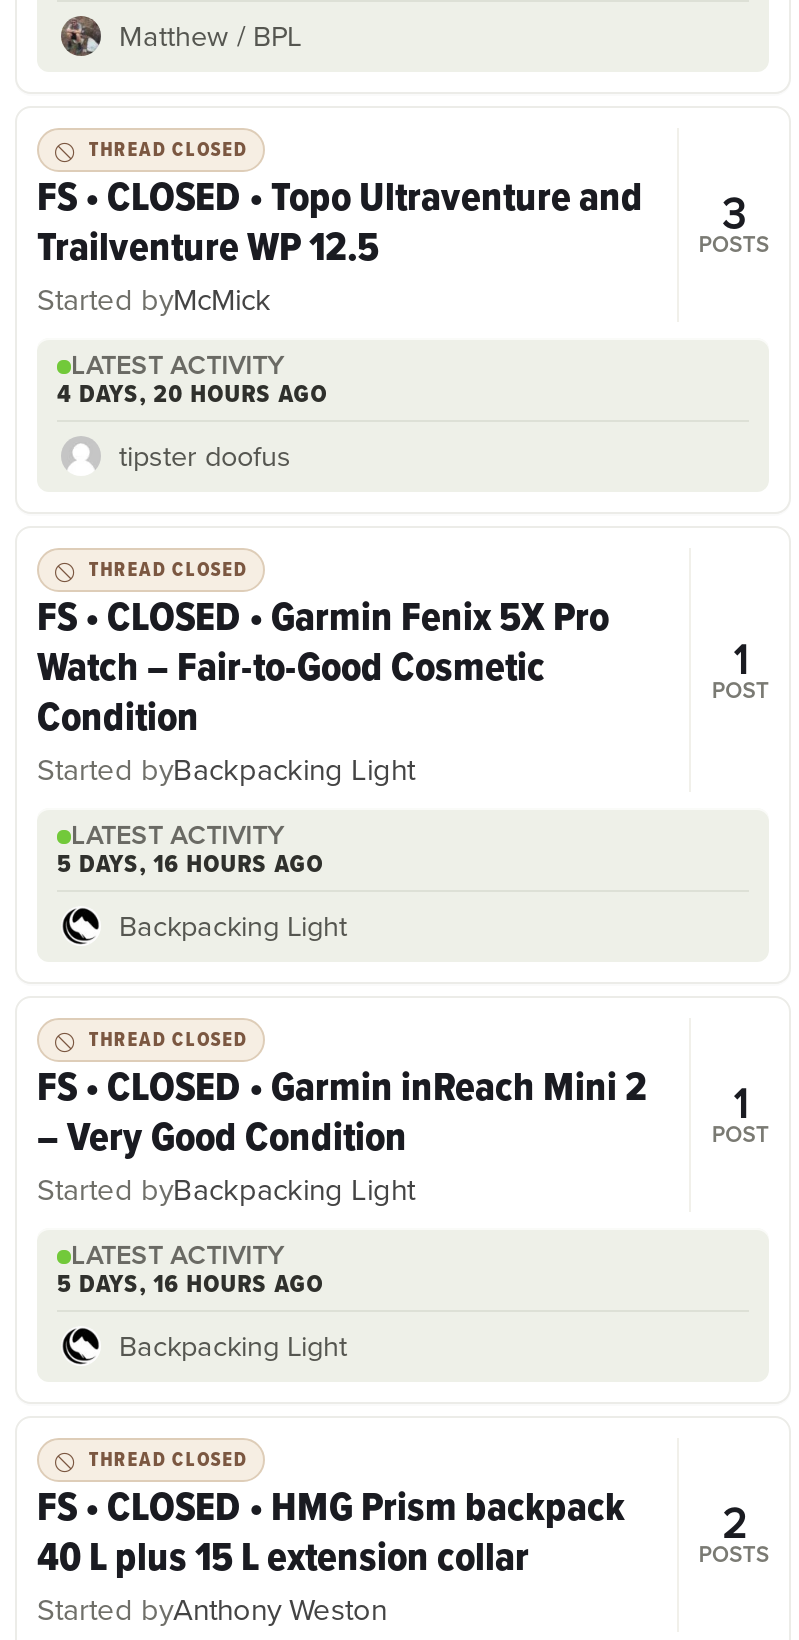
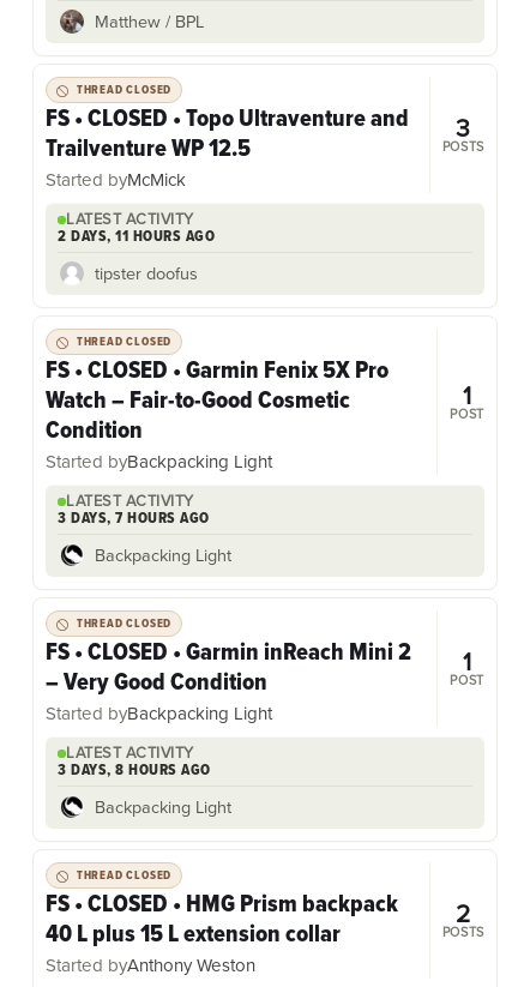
[57,378,327,410] 4 DAYS, 20 HOURS AGO -> [58,227,215,246] 2 DAYS, 11 HOURS AGO
[57,848,323,880] 5 DAYS, 16 HOURS AGO -> [58,508,209,528] 3 DAYS, 7 HOURS AGO
[57,1268,323,1300] 5 DAYS, 16 HOURS AGO -> [58,760,211,780] 3 DAYS, 8 HOURS AGO

